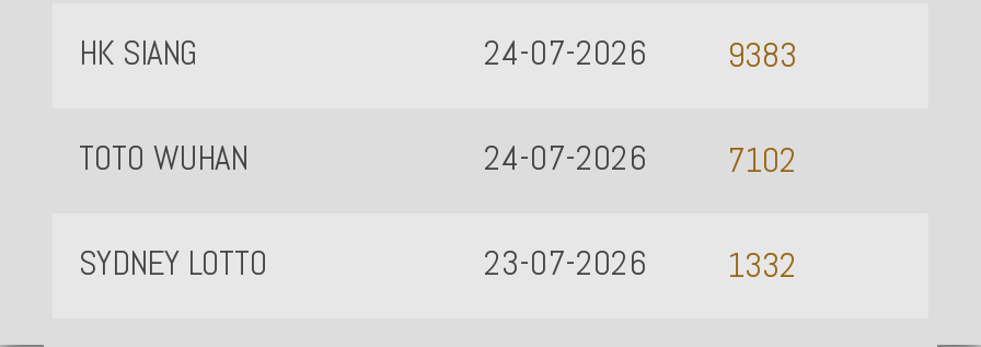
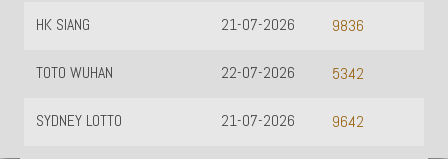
[484,32,646,76] 24-07-2026 -> [221,15,295,35] 21-07-2026
[727,33,797,77] 9383 -> [332,15,364,35] 9836
[484,137,646,181] 24-07-2026 -> [221,63,295,83] 22-07-2026
[727,138,797,182] 7102 -> [332,63,364,83] 5342
[484,242,646,286] 23-07-2026 -> [221,111,295,131] 21-07-2026
[727,243,797,287] 1332 -> [332,111,364,131] 9642

